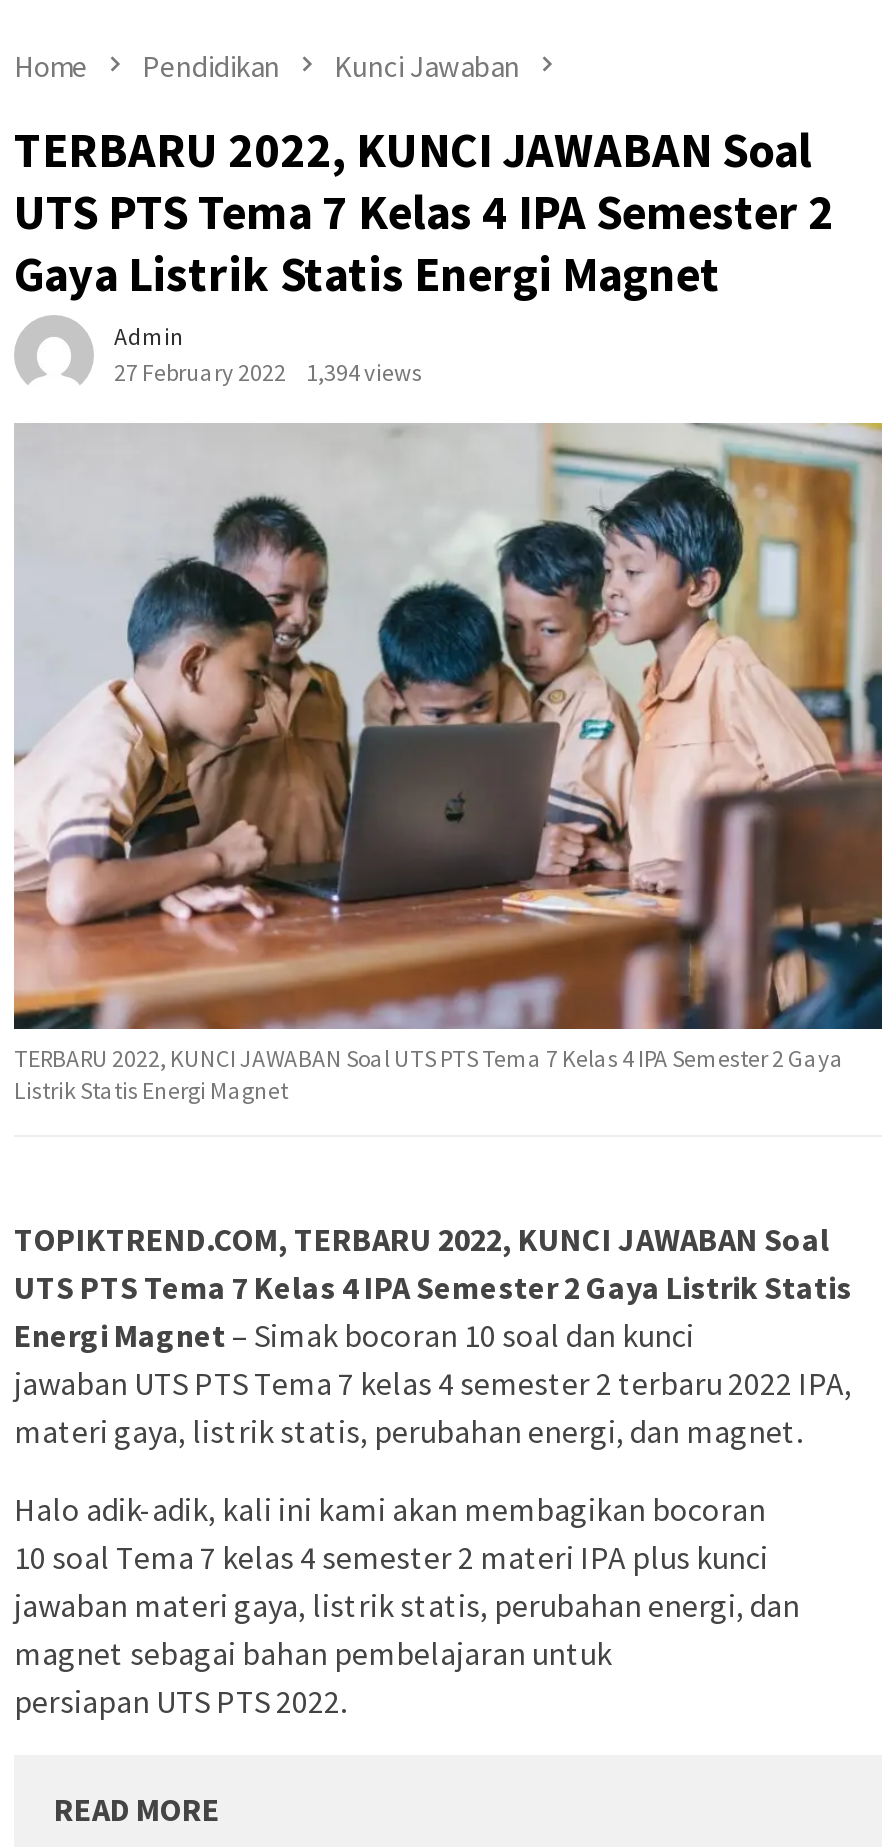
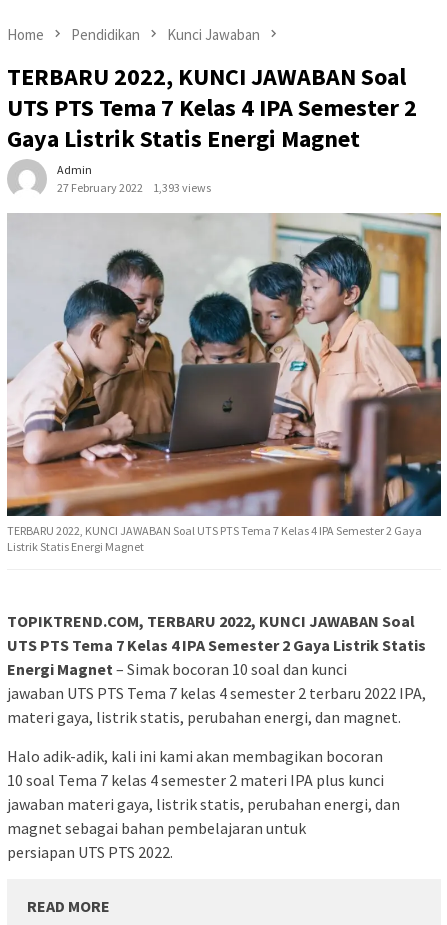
[114,357,422,387] 27 February 2022 1,394 views -> [57,180,211,195] 27 February 2022 1,393 views

